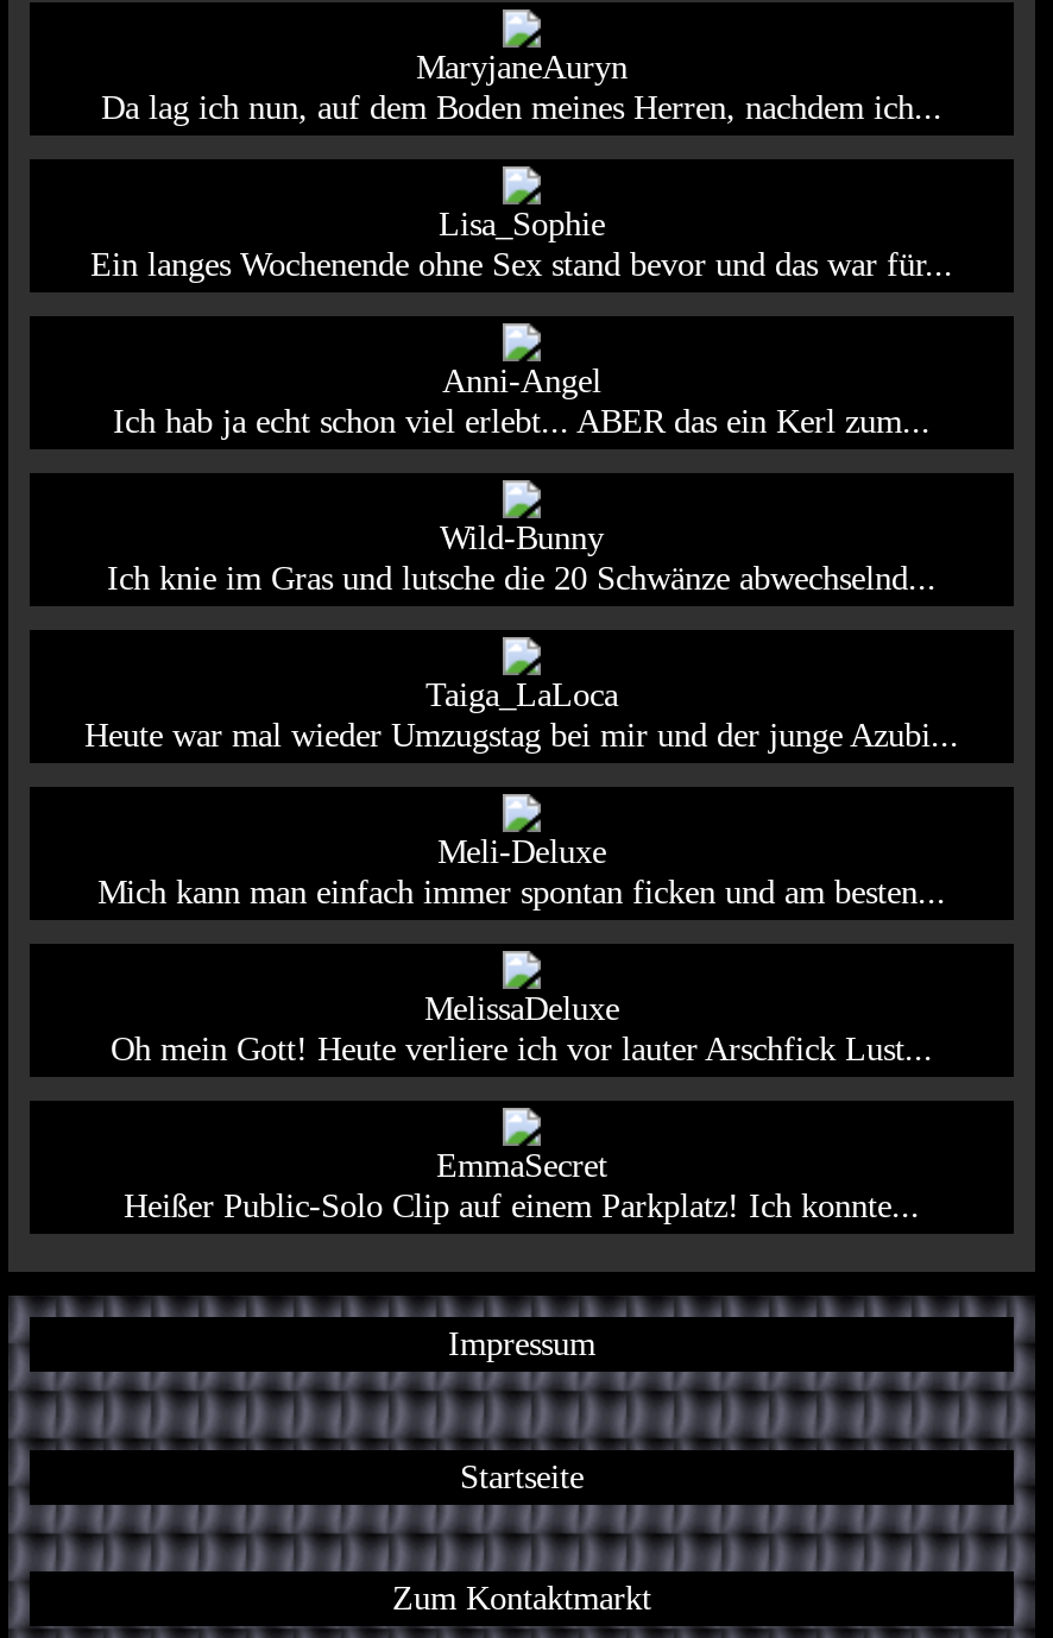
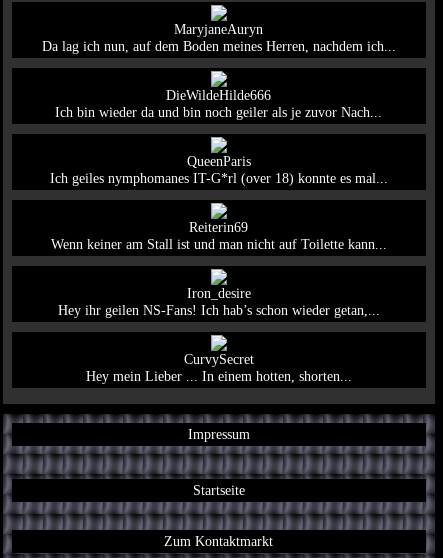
[84,205,959,1225] Lisa_Sophie | Ein langes Wochenende ohne Sex stand bevor und das war für... | Anni-Angel | Ich hab ja echt schon viel erlebt... ABER das ein Kerl zum... | Wild-Bunny | Ich knie im Gras und lutsche die 20 Schwänze abwechselnd... | Taiga_LaLoca | Heute war mal wieder Umzugstag bei mir und der junge Azubi... | Meli-Deluxe | Mich kann man einfach immer spontan ficken und am besten... | MelissaDeluxe | Oh mein Gott! Heute verliere ich vor lauter Arschfick Lust... | EmmaSecret | Heißer Public-Solo Clip auf einem Parkplatz! Ich konnte... -> [50,87,388,384] DieWildeHilde666 | Ich bin wieder da und bin noch geiler als je zuvor Nach... | QueenParis | Ich geiles nymphomanes IT-G*rl (over 18) konnte es mal... | Reiterin69 | Wenn keiner am Stall ist und man nicht auf Toilette kann... | Iron_desire | Hey ihr geilen NS-Fans! Ich hab’s schon wieder getan,... | CurvySecret | Hey mein Lieber ... In einem hotten, shorten...

